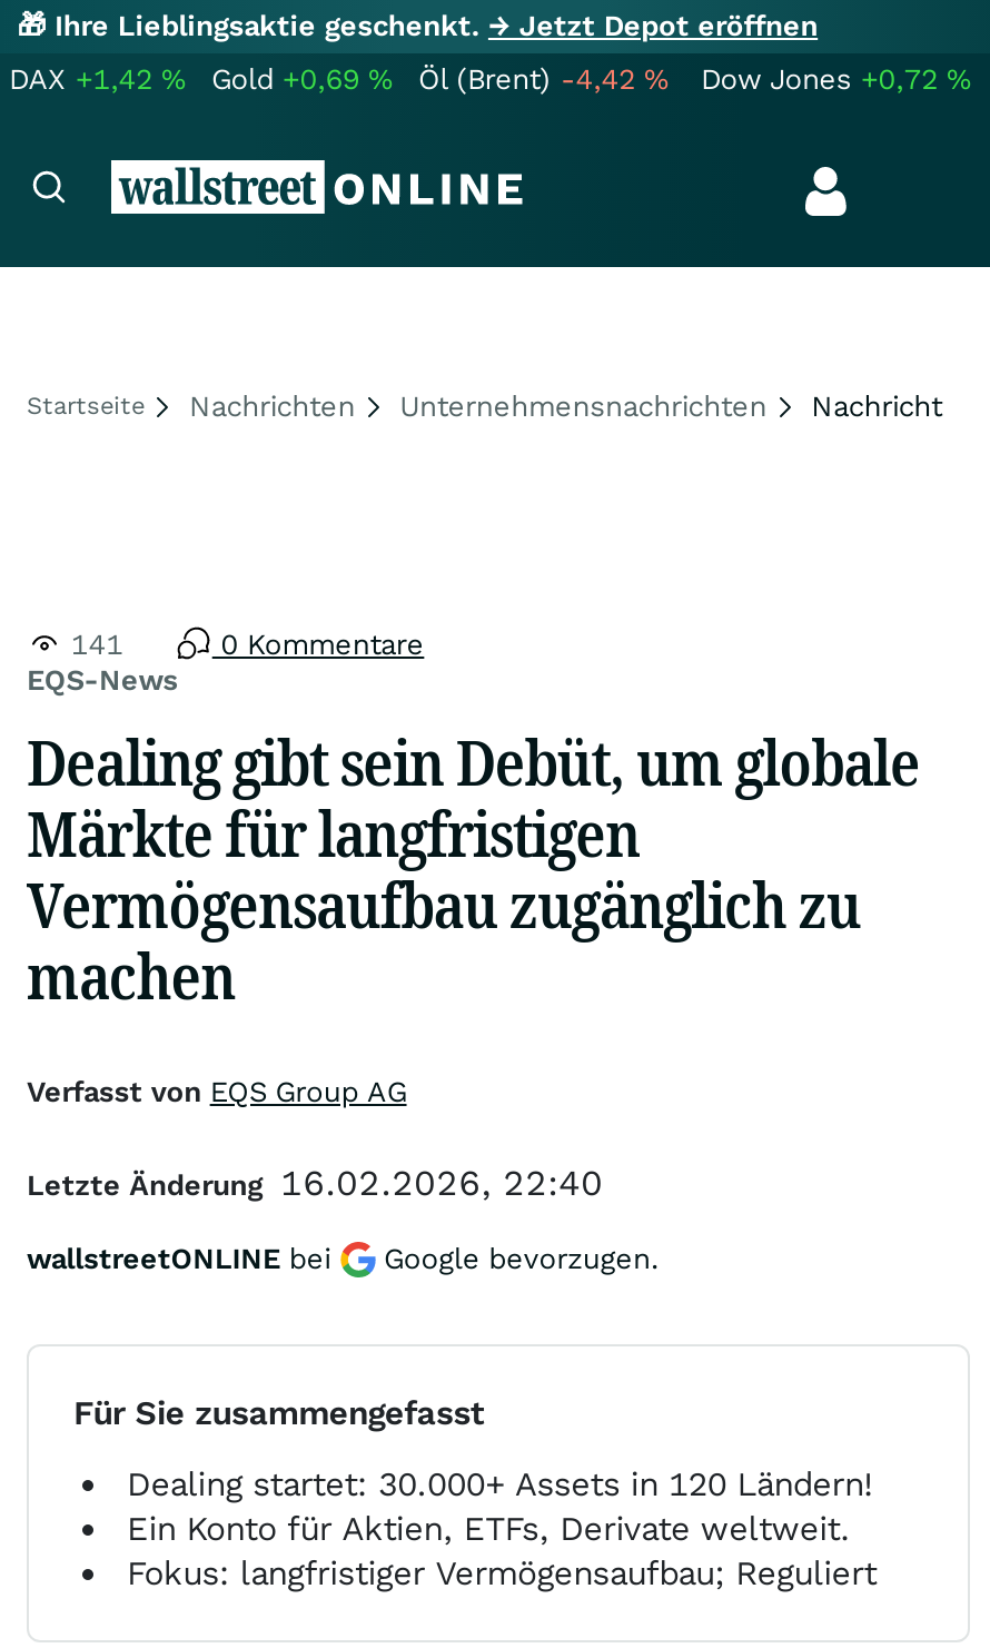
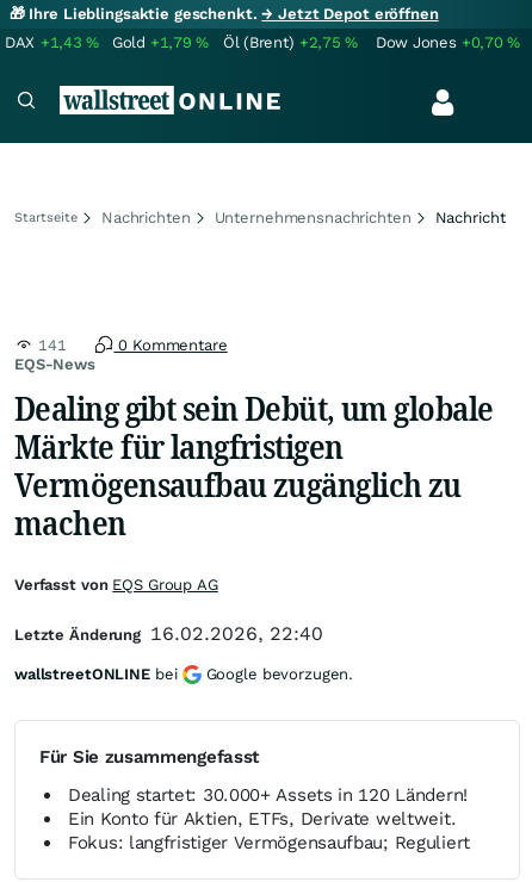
[9,62,185,96] DAX +1,42% -> [5,33,99,51] DAX +1,43%
[211,62,392,96] Gold +0,69% -> [112,33,209,51] Gold +1,79%
[418,62,668,96] Öl (Brent) -4,42% -> [223,33,358,51] Öl (Brent) +2,75%
[701,62,970,96] Dow Jones +0,72% -> [376,33,520,51] Dow Jones +0,70%

